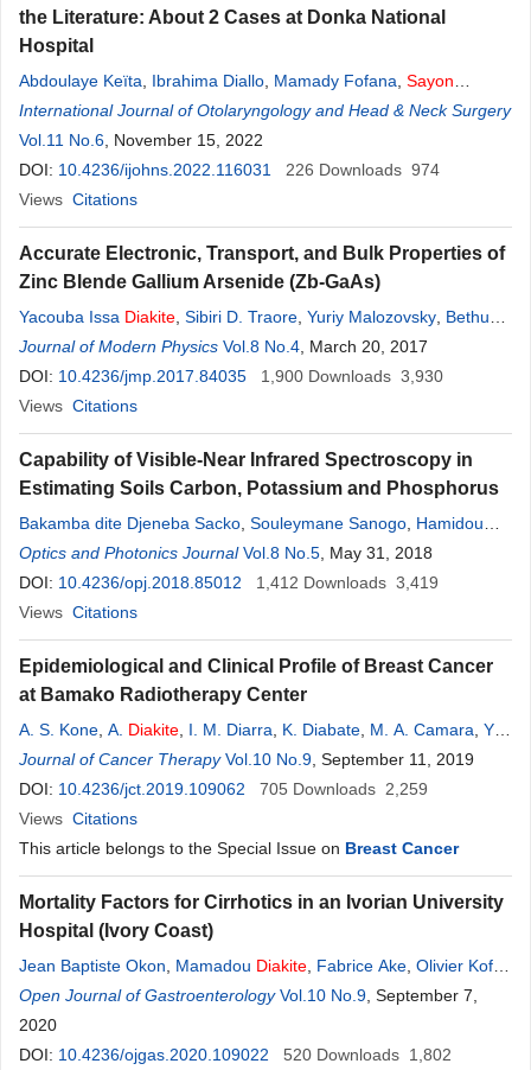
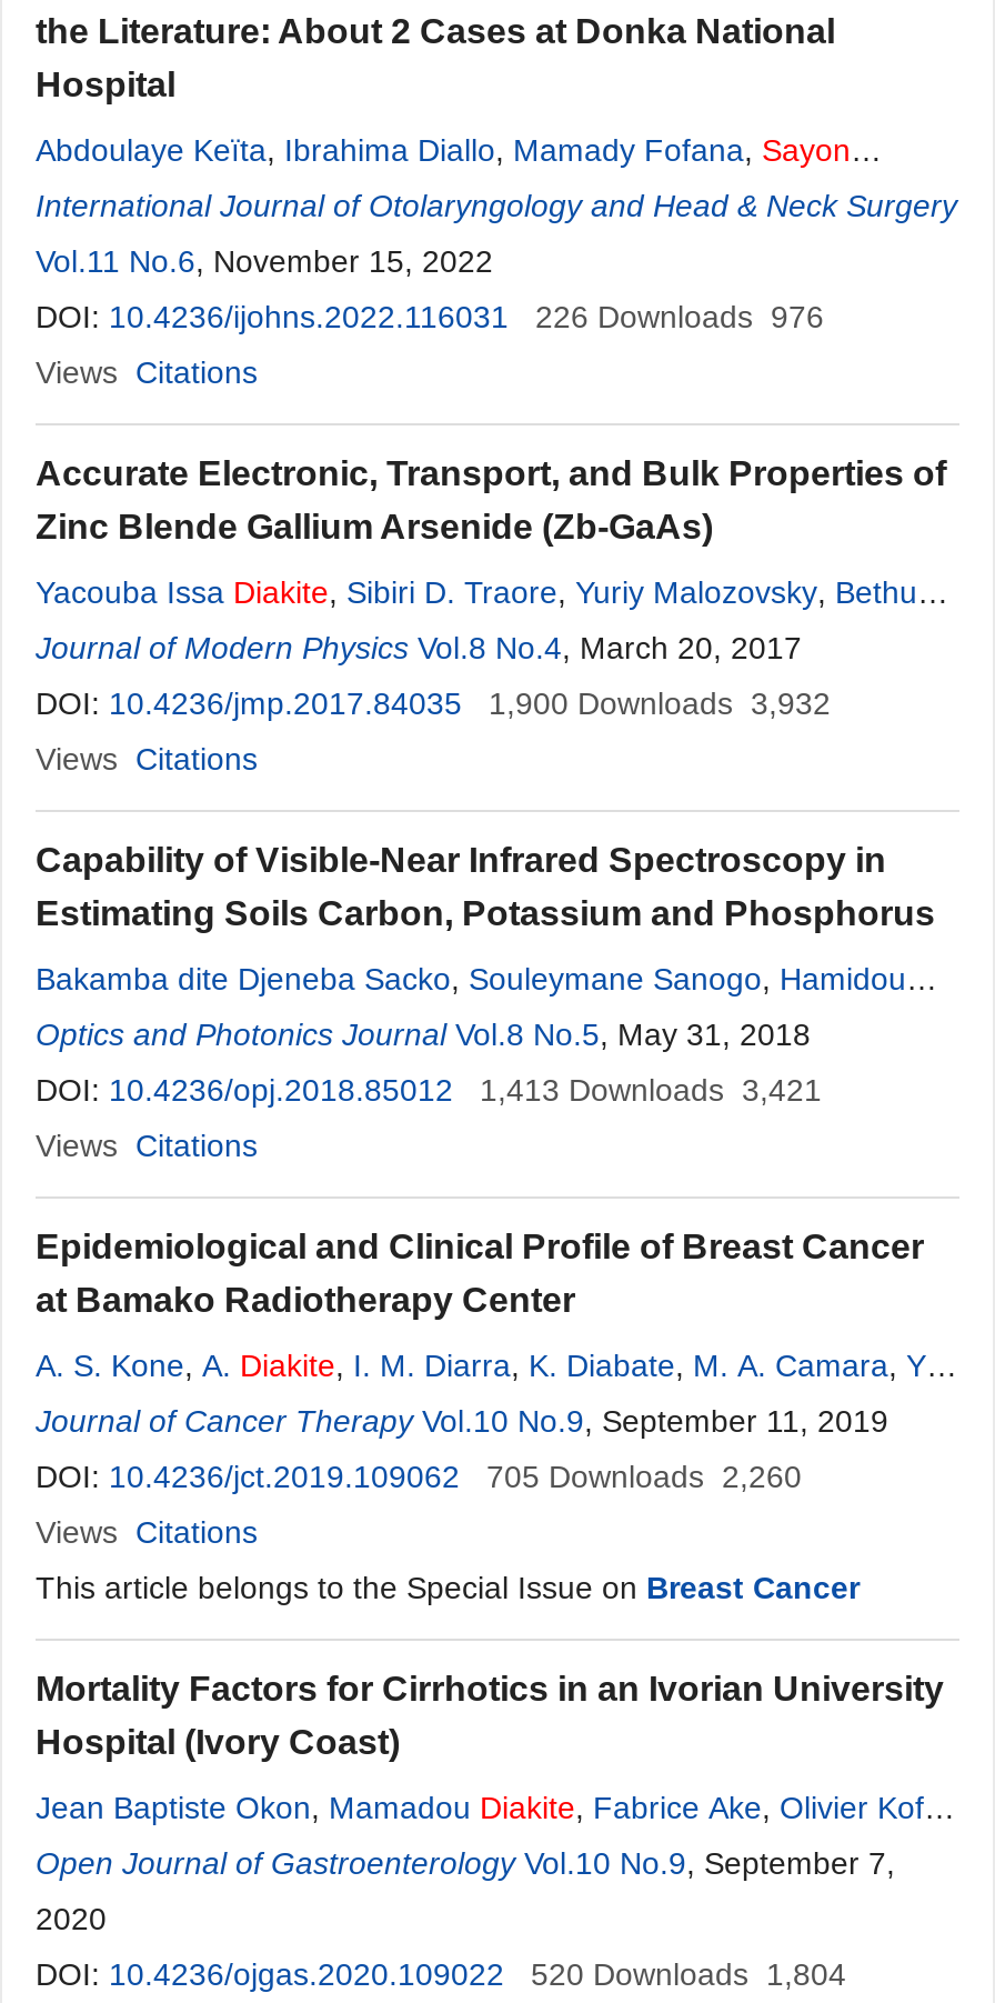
[19,160,440,179] DOI: 10.4236/ijohns.2022.116031 226 Downloads 974 -> [36,299,824,334] DOI: 10.4236/ijohns.2022.116031 226 Downloads 976
[19,367,443,386] DOI: 10.4236/jmp.2017.84035 1,900 Downloads 3,930 -> [36,685,831,721] DOI: 10.4236/jmp.2017.84035 1,900 Downloads 3,932
[19,573,439,592] DOI: 10.4236/opj.2018.85012 1,412 Downloads 3,419 -> [36,1072,822,1108] DOI: 10.4236/opj.2018.85012 1,413 Downloads 3,421
[19,779,428,798] DOI: 10.4236/jct.2019.109062 705 Downloads 2,259 -> [36,1459,802,1494] DOI: 10.4236/jct.2019.109062 705 Downloads 2,260
[19,1045,452,1064] DOI: 10.4236/ojgas.2020.109022 520 Downloads 1,802 -> [36,1956,846,1992] DOI: 10.4236/ojgas.2020.109022 520 Downloads 1,804

